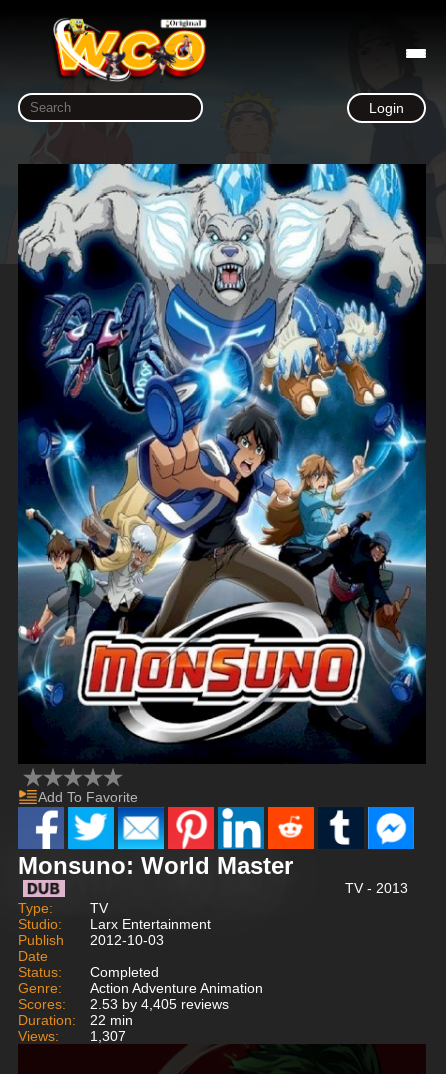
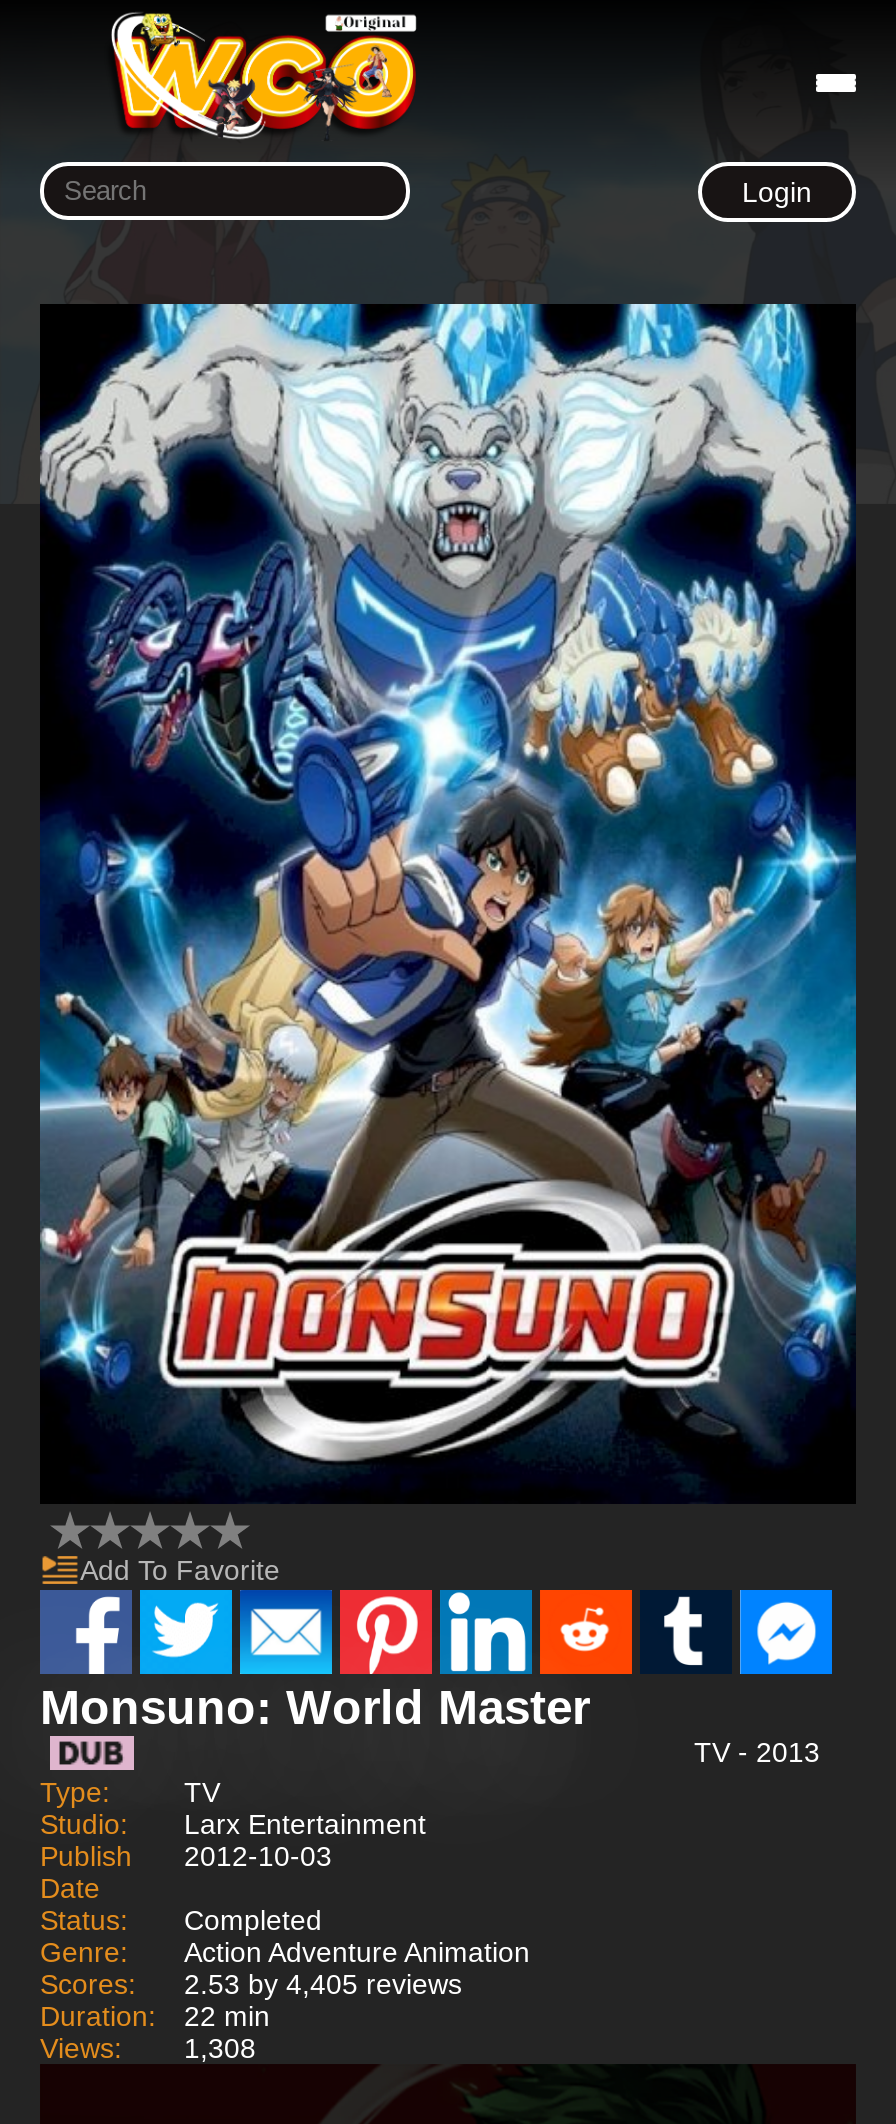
[18,1028,126,1044] Views: 1,307 -> [40,2032,256,2064] Views: 1,308

